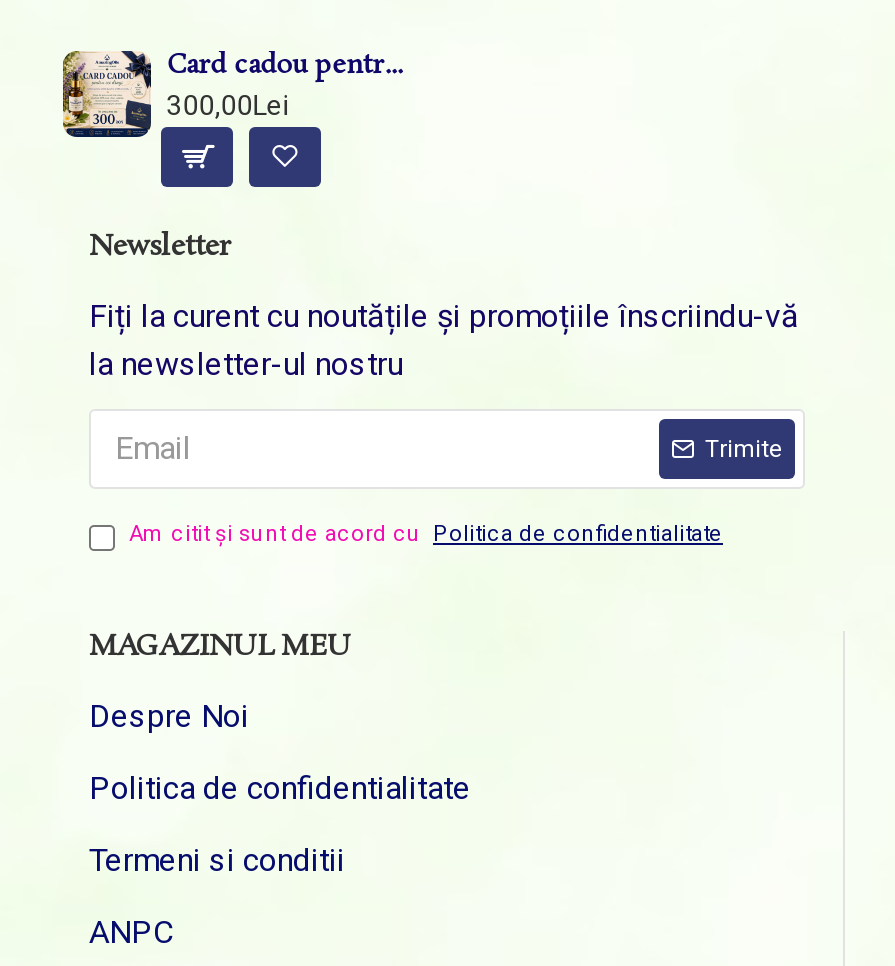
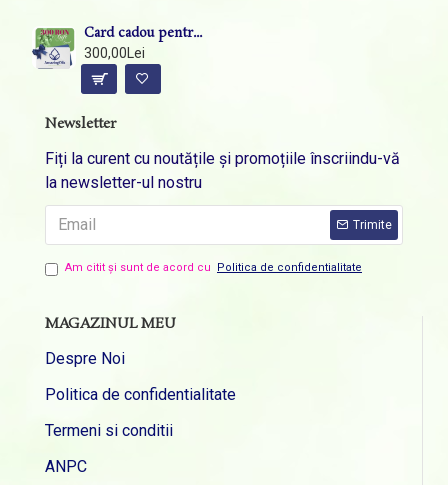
[61,49,153,139] [image] -> [31,26,76,69] [image]

